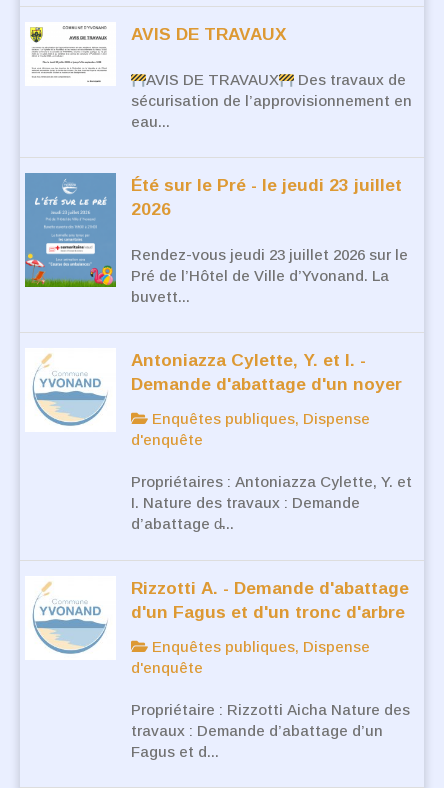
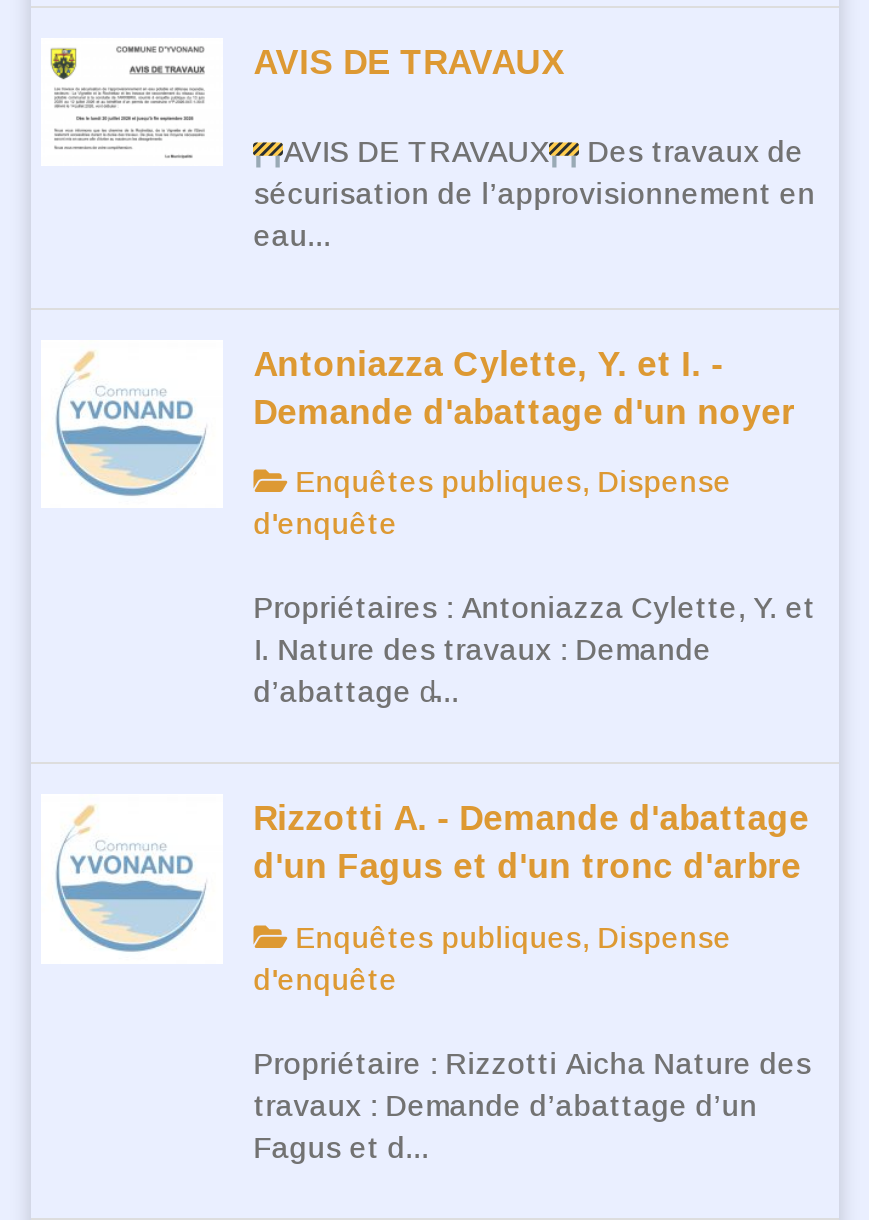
[24,172,408,305] [image] | Été sur le Pré - le jeudi 23 juillet | 2026 | Rendez-vous jeudi 23 juillet 2026 sur le | Pré de l’Hôtel de Ville d’Yvonand. La | buvett... -> none

